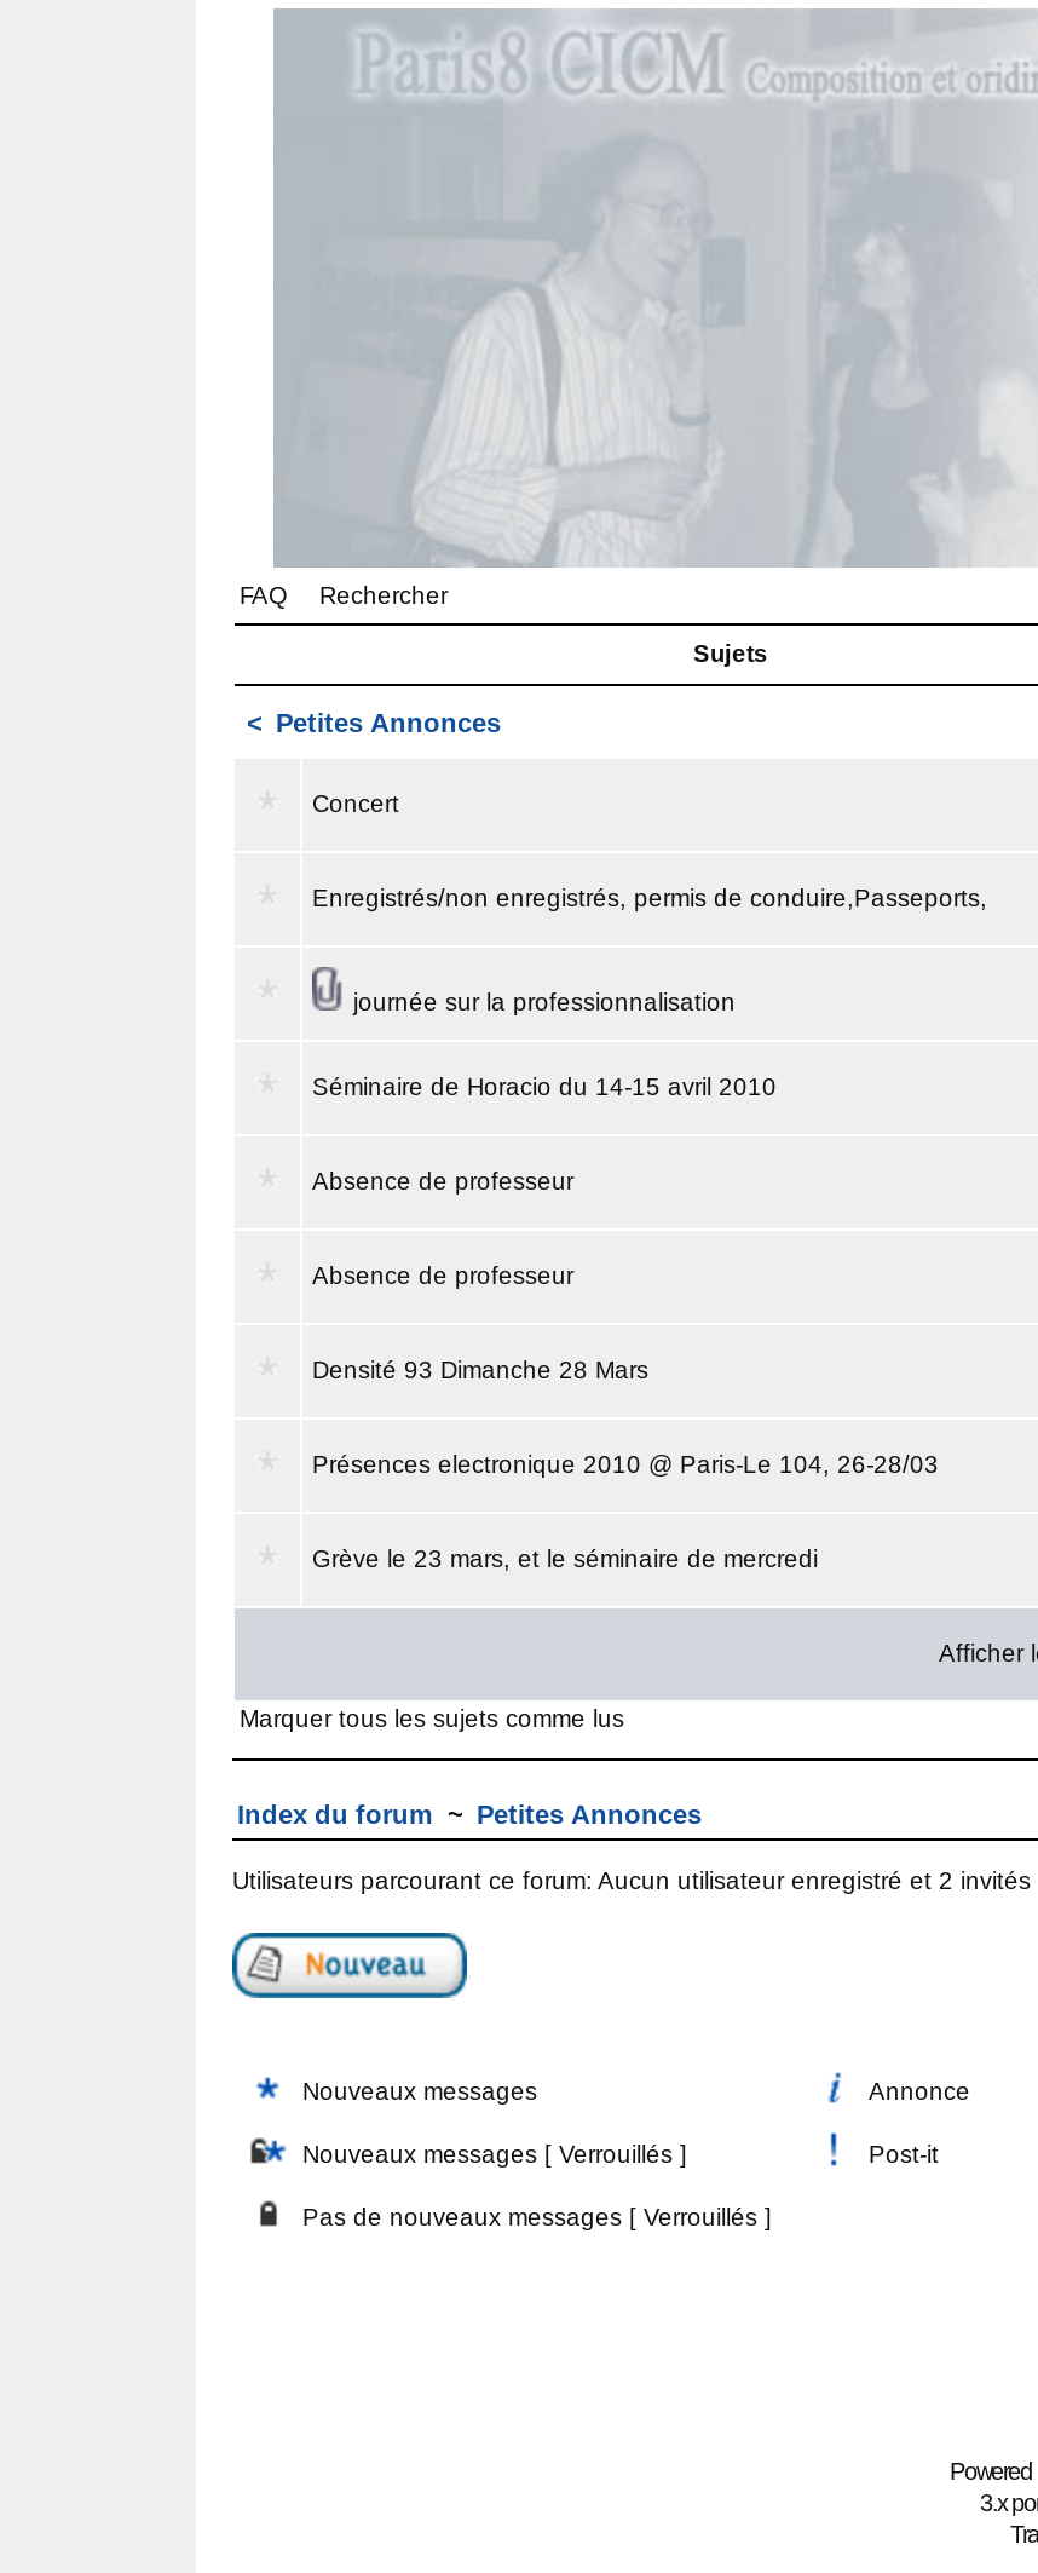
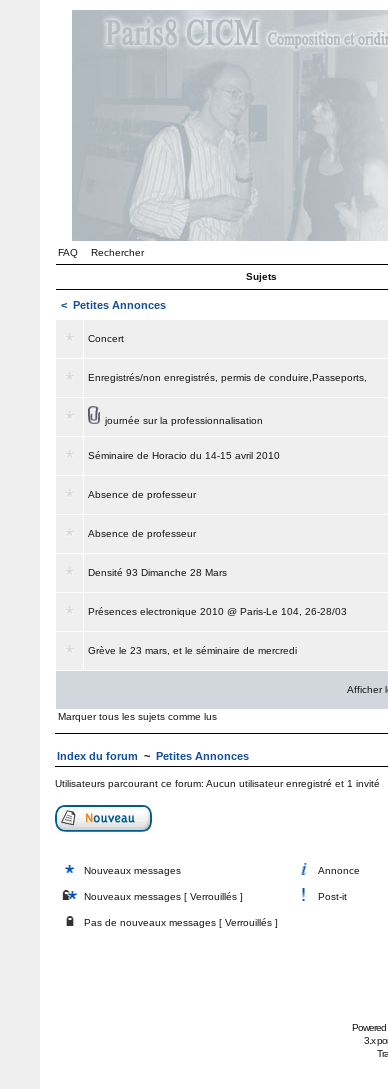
[232,1867,1031,1894] Utilisateurs parcourant ce forum: Aucun utilisateur enregistré et 2 invités -> [55,778,380,789] Utilisateurs parcourant ce forum: Aucun utilisateur enregistré et 1 invité

